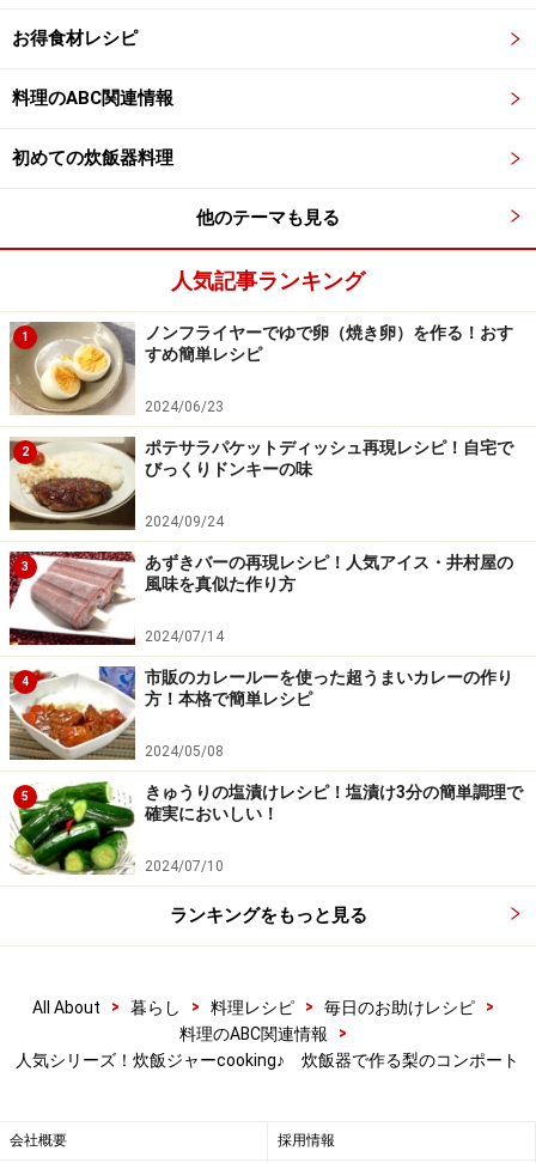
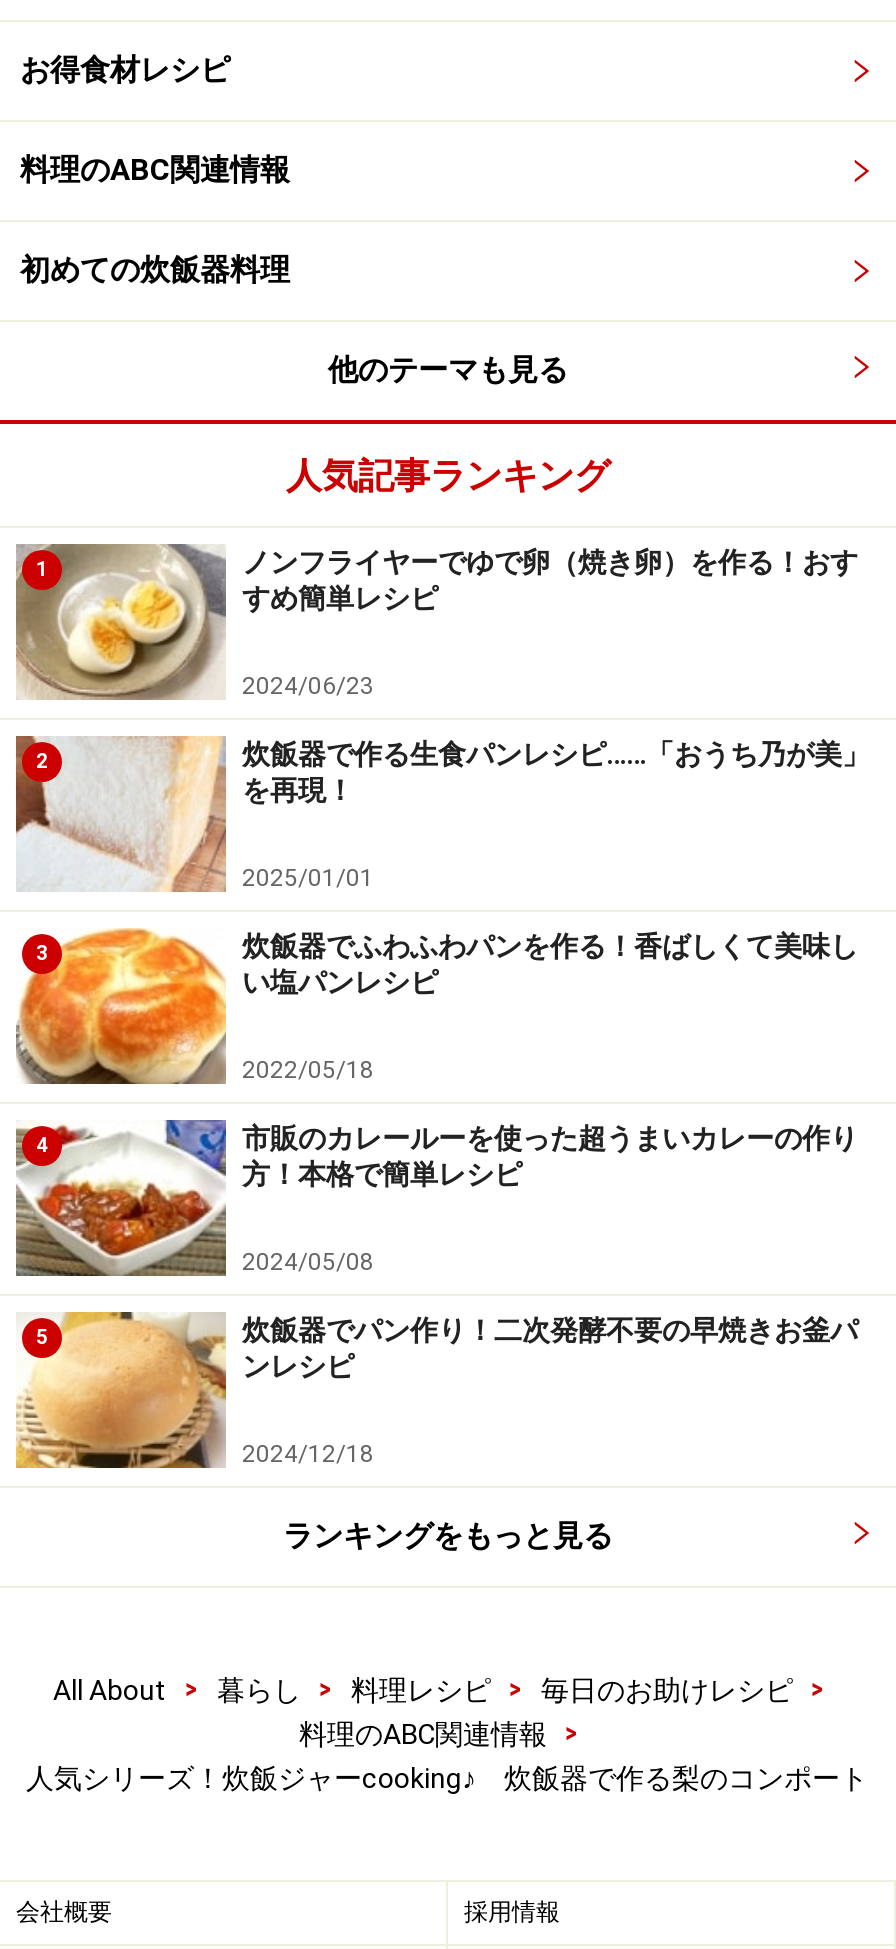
[8,437,513,531] [image] | ポテサラパケットディッシュ再現レシピ！自宅で | びっくりドンキーの味 -> [14,736,870,894] [image] | 炊飯器で作る生食パンレシピ……「おうち乃が美」 | を再現！
[145,513,224,530] 2024/09/24 -> [242,863,374,891] 2025/01/01
[8,550,513,646] [image] | あずきバーの再現レシピ！人気アイス・井村屋の | 風味を真似た作り方 -> [14,928,858,1086] [image] | 炊飯器でふわふわパンを作る！香ばしくて美味し | い塩パンレシピ
[145,628,224,645] 2024/07/14 -> [242,1055,374,1083] 2022/05/18
[10,780,523,875] [image] | きゅうりの塩漬けレシピ！塩漬け3分の簡単調理で | 確実においしい！ -> [14,1310,858,1470] [image] | 炊飯器でパン作り！二次発酵不要の早焼きお釜パ | ンレシピ
[145,858,224,874] 2024/07/10 -> [242,1439,374,1467] 2024/12/18

